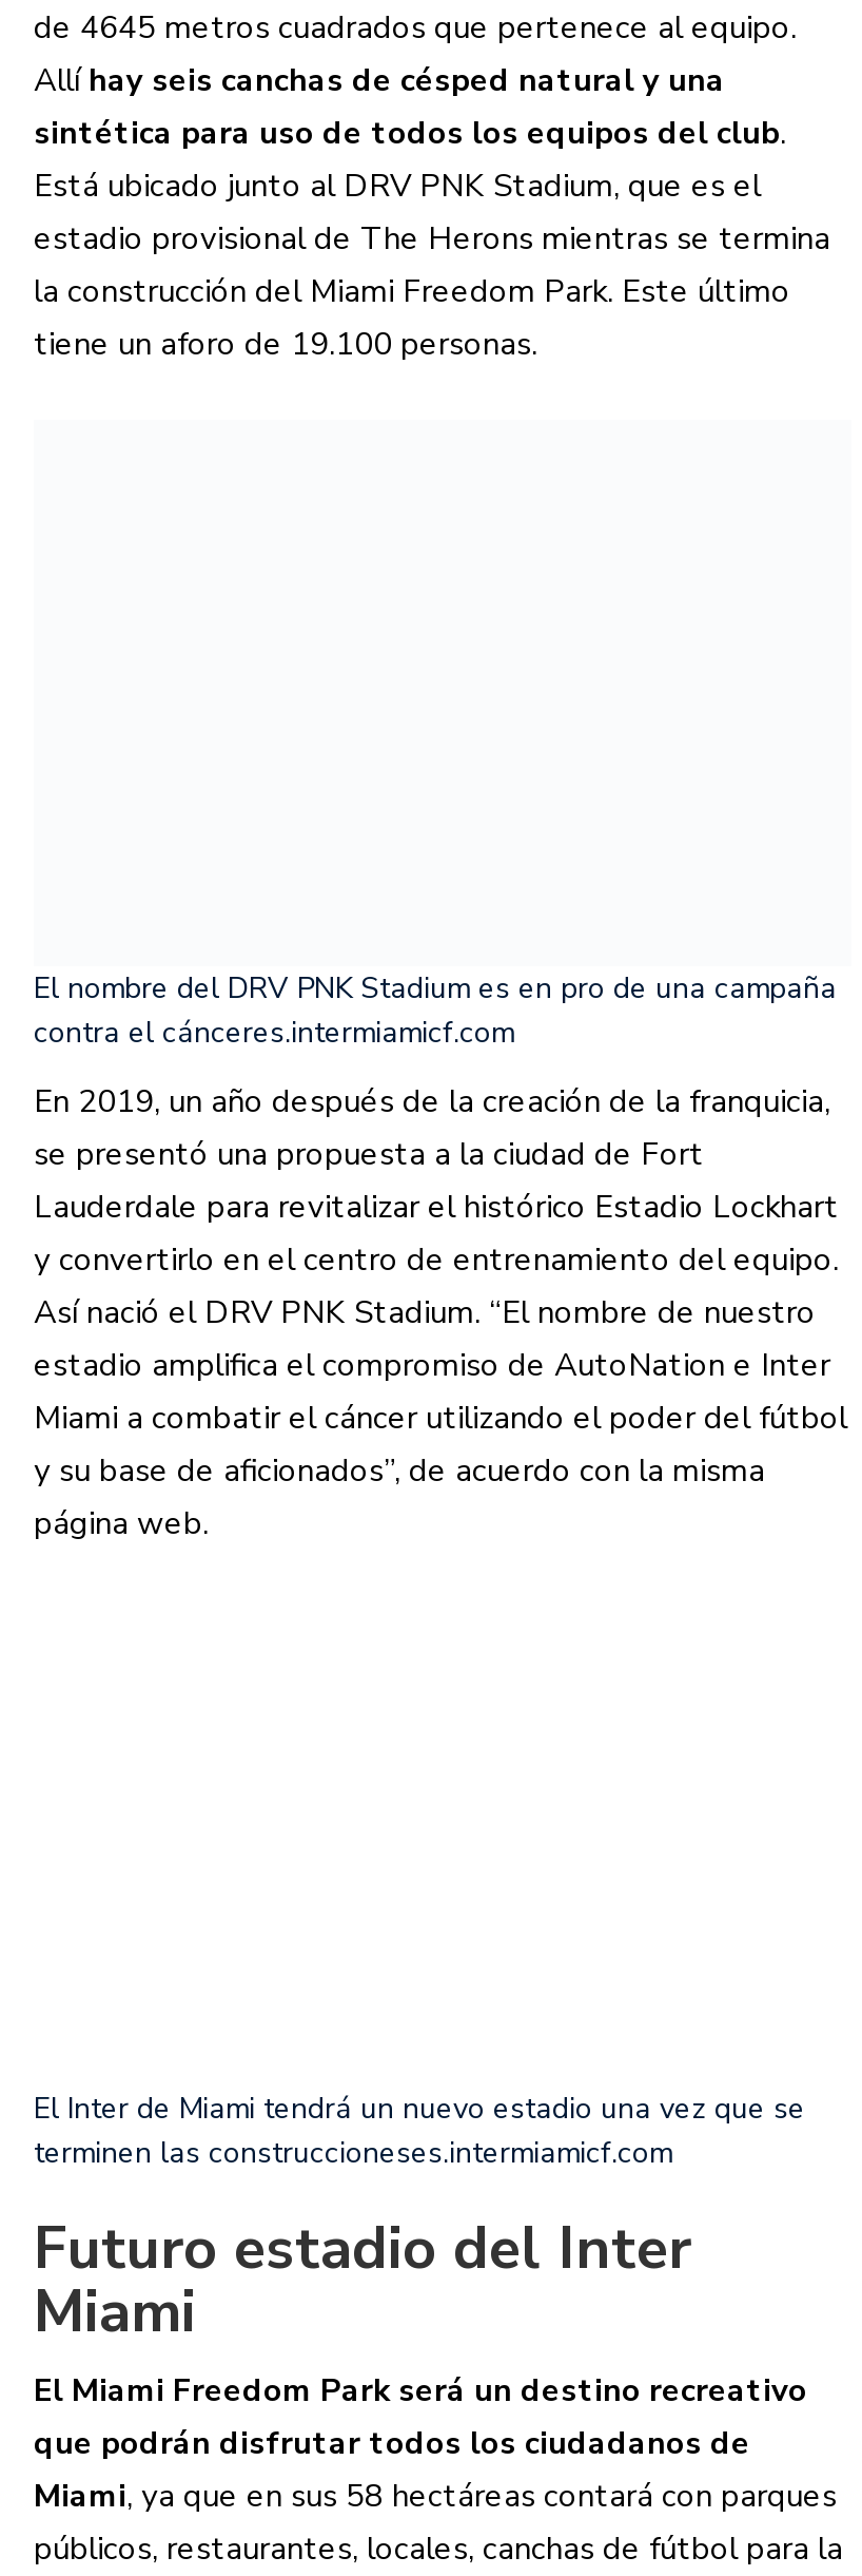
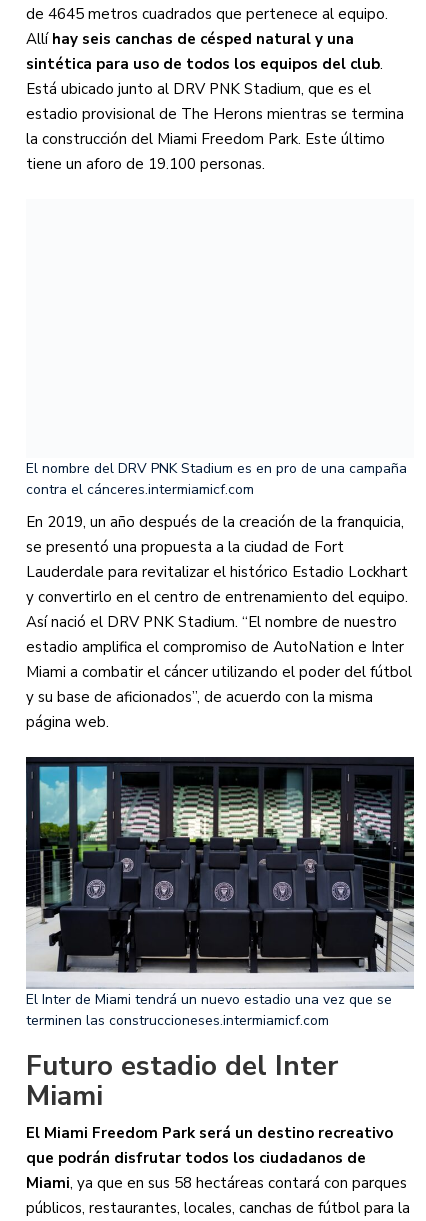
none -> [25,756,415,989] [image]

